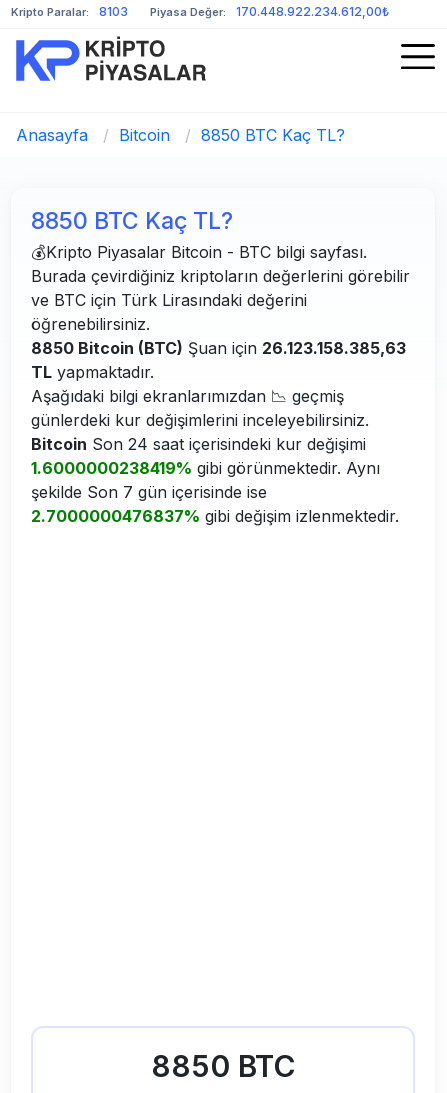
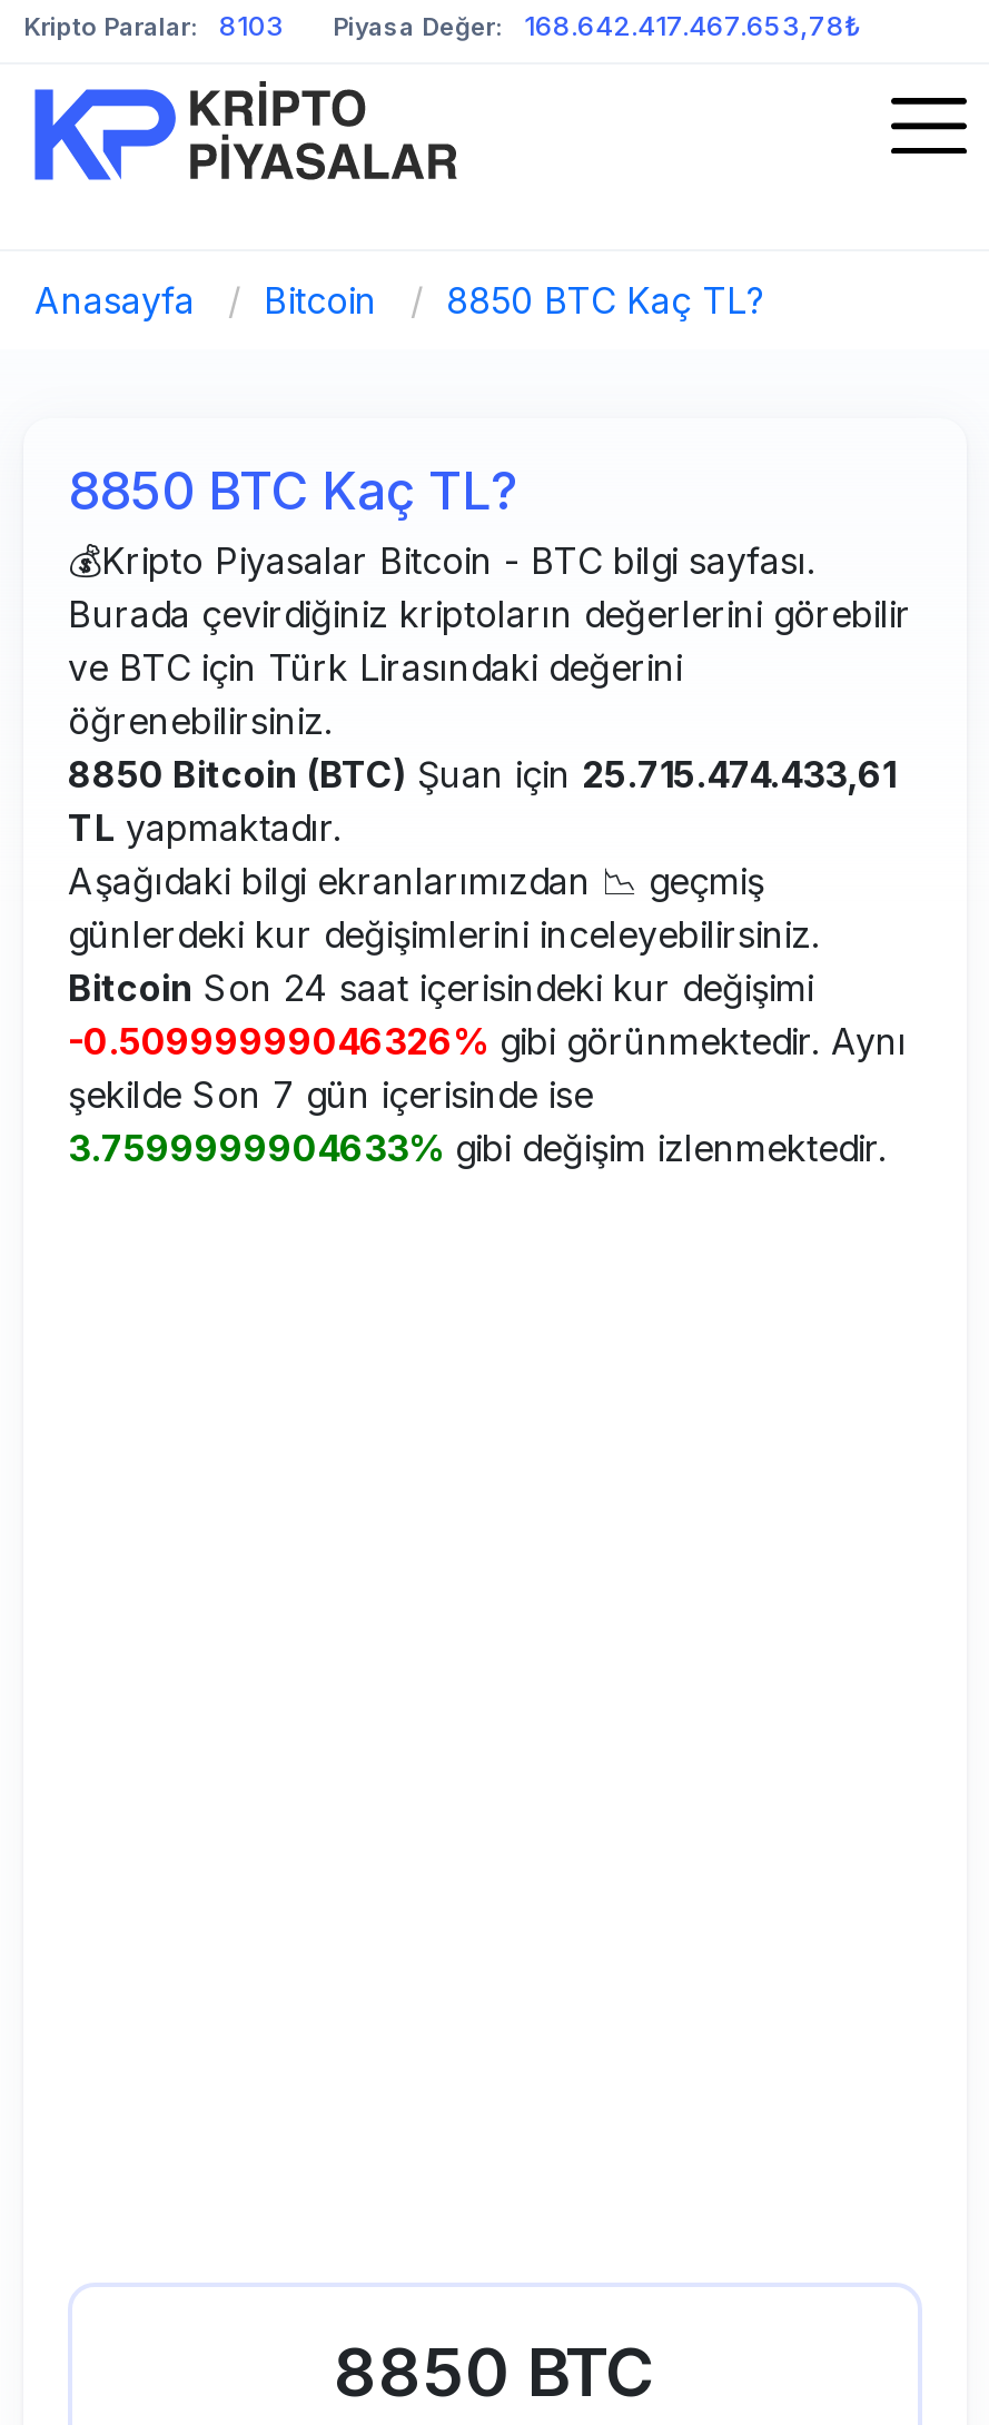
[11,4,389,19] Kripto Paralar: 8103 Piyasa Değer: 170.448.922.234.612,00₺ -> [23,9,860,42] Kripto Paralar: 8103 Piyasa Değer: 168.642.417.467.653,78₺
[31,338,406,358] 8850 Bitcoin (BTC) Şuan için 26.123.158.385,63 -> [68,752,896,796] 8850 Bitcoin (BTC) Şuan için 25.715.474.433,61
[31,458,380,478] 1.6000000238419% gibi görünmektedir. Aynı -> [68,1018,907,1063] -0.50999999046326% gibi görünmektedir. Aynı
[31,506,399,526] 2.7000000476837% gibi değişim izlenmektedir. -> [68,1125,887,1170] 3.7599999904633% gibi değişim izlenmektedir.

